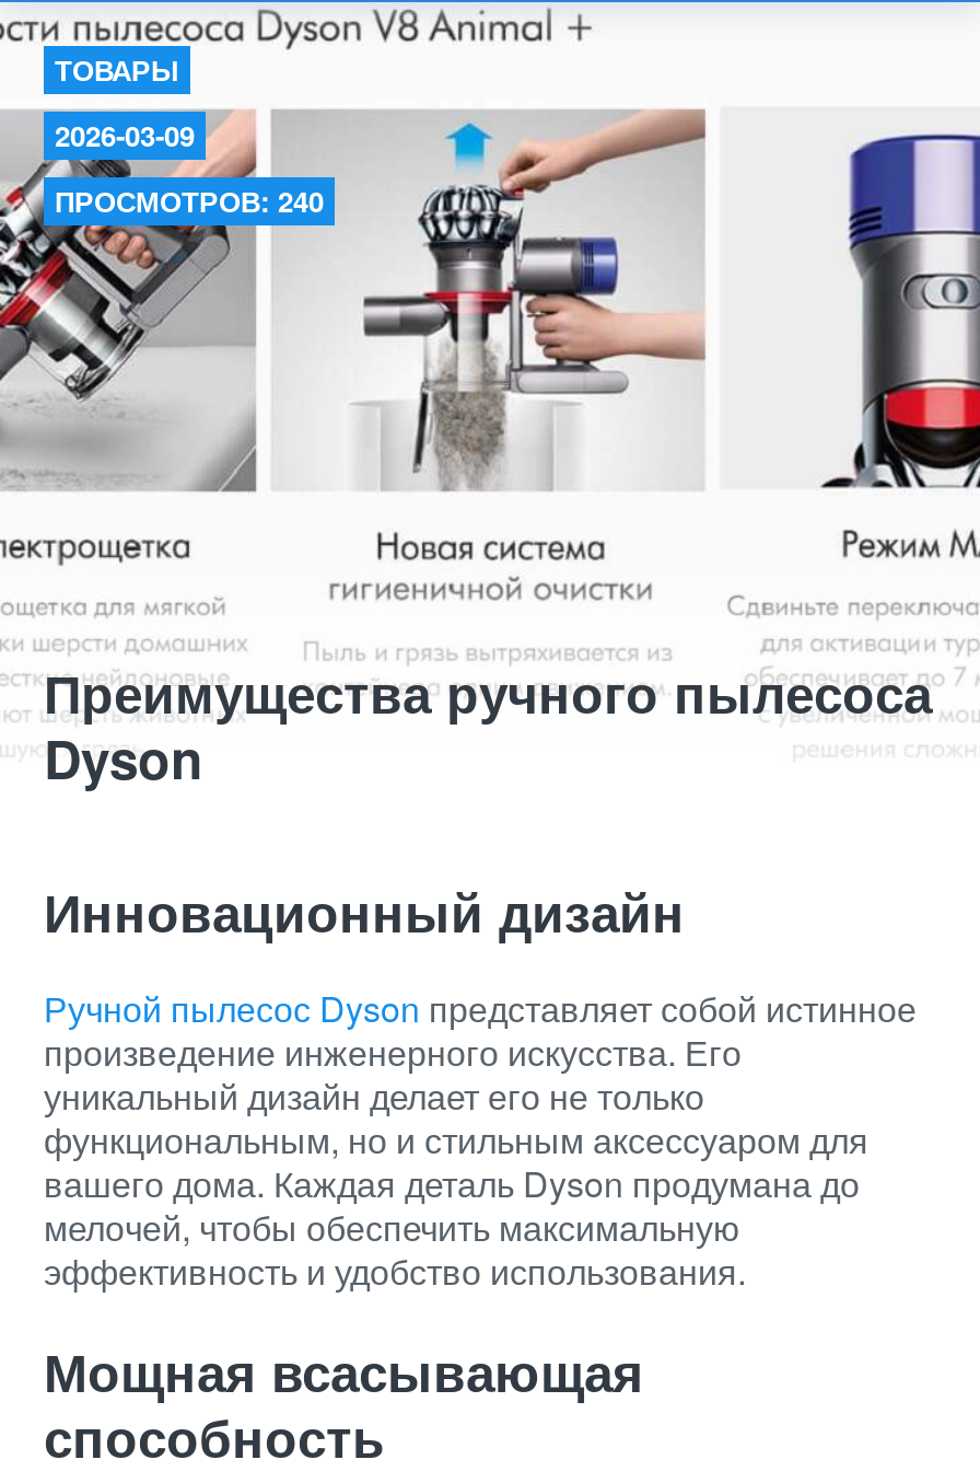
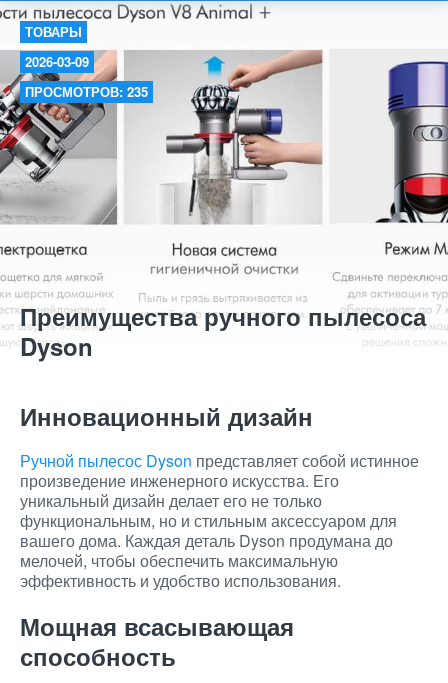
[55,179,324,221] ПРОСМОТРОВ: 240 -> [25,82,148,101] ПРОСМОТРОВ: 235

